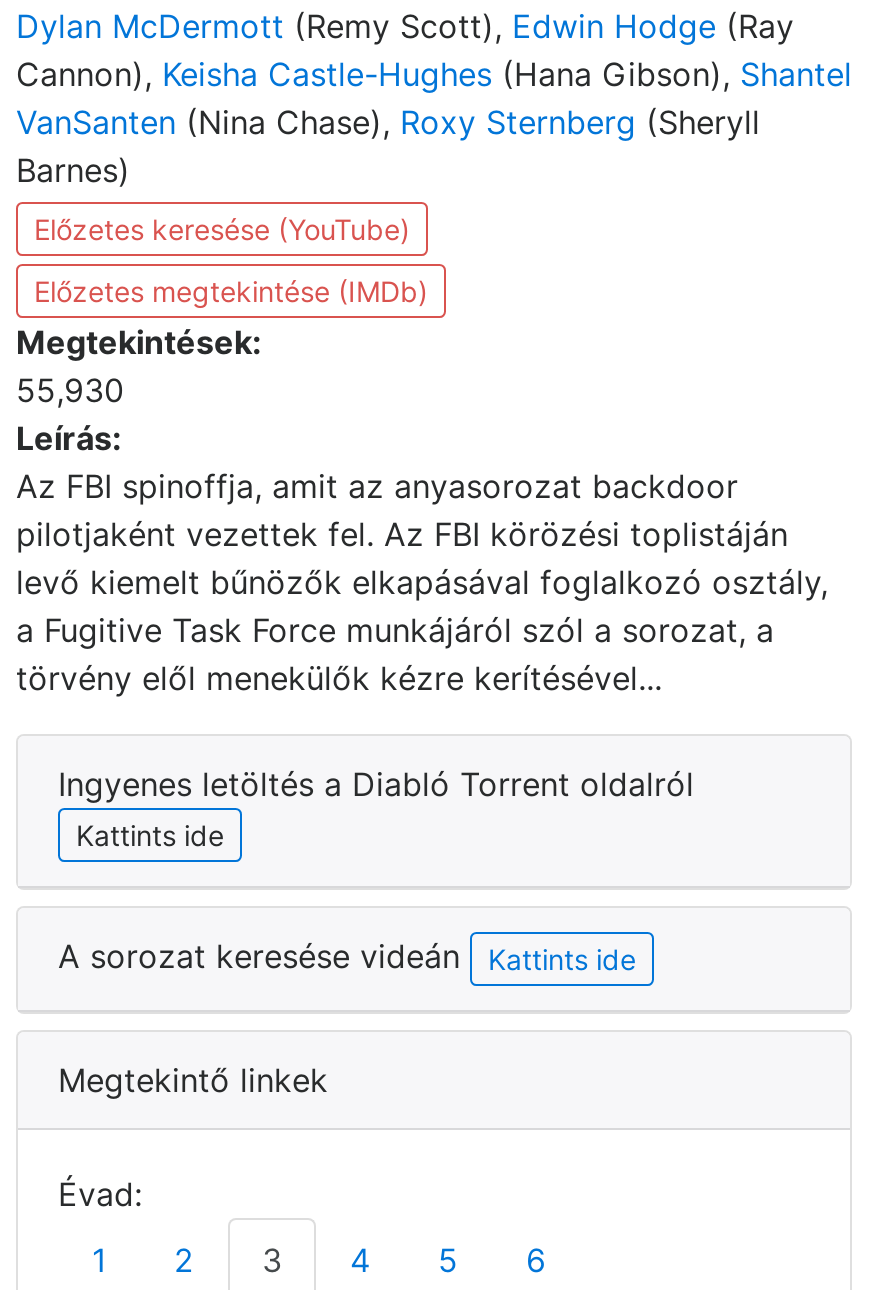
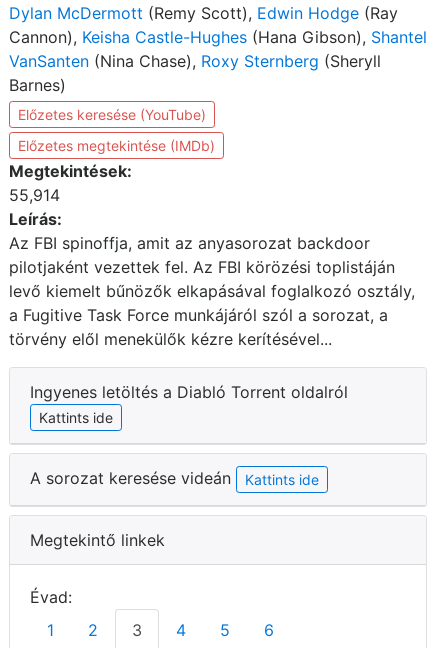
[16,370,124,410] 55,930 -> [9,185,60,205] 55,914

